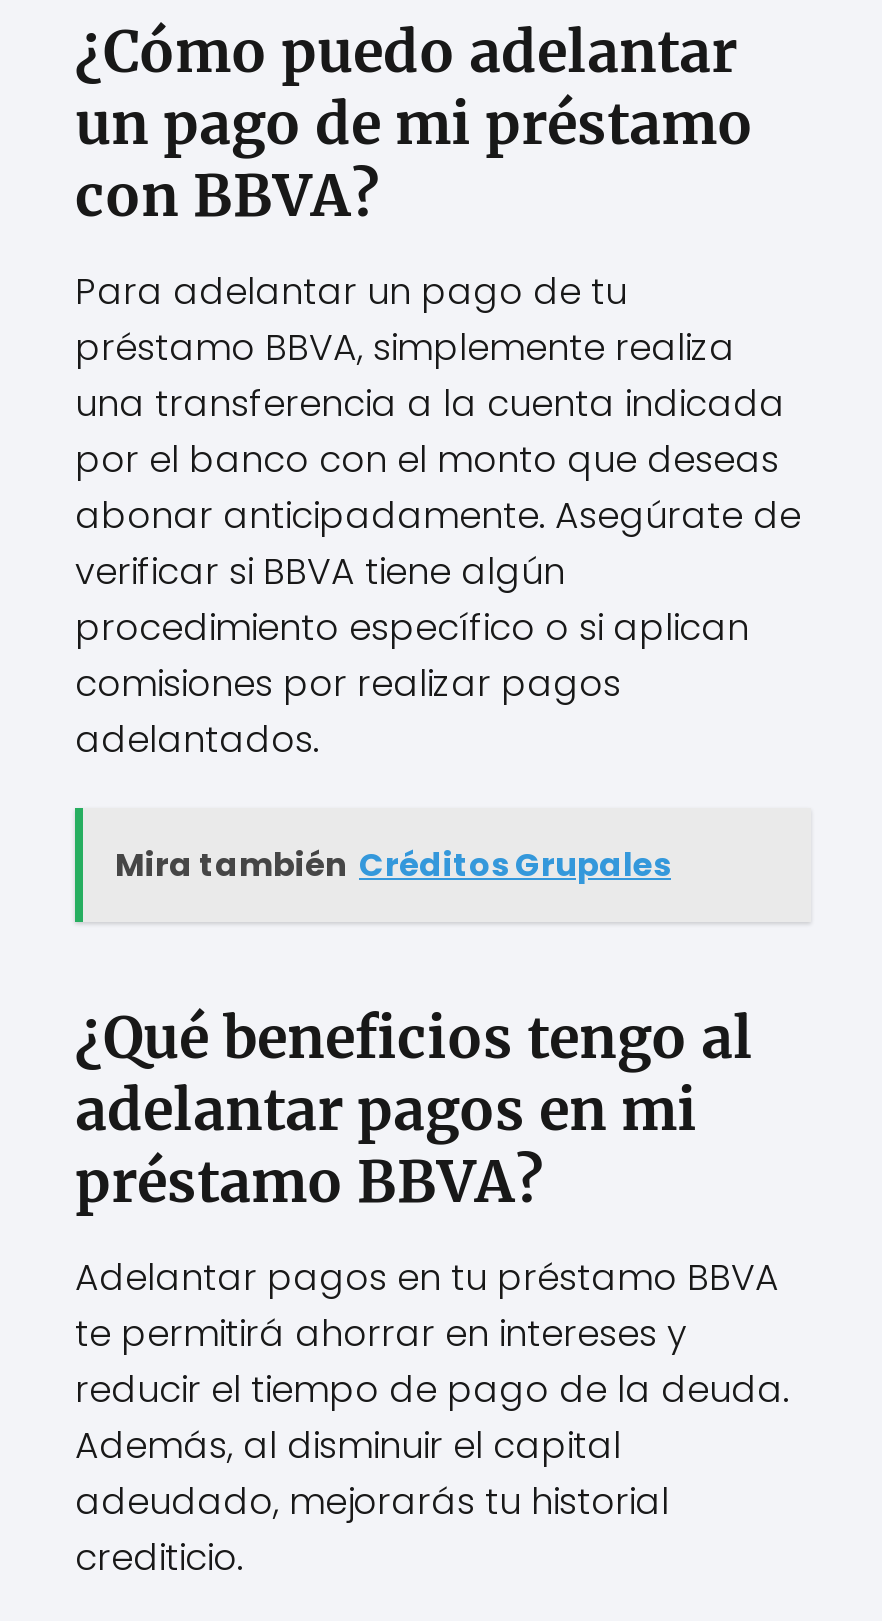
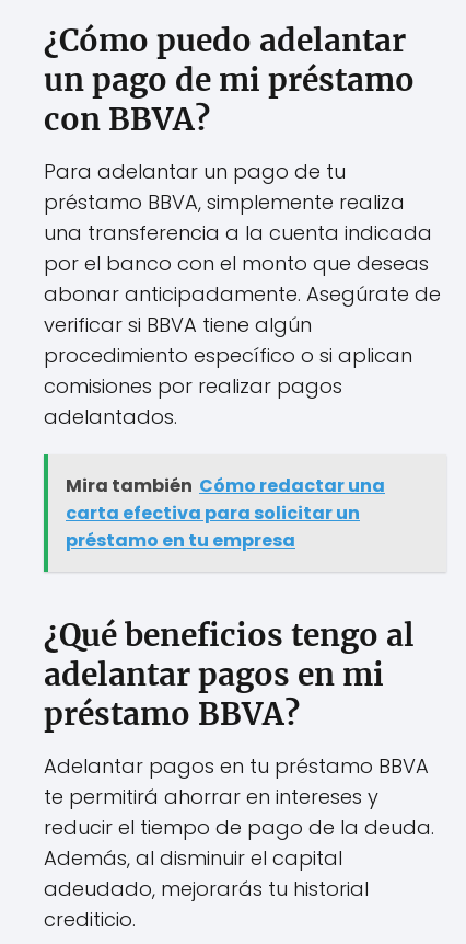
[115,842,671,888] Mira también Créditos Grupales -> [66,473,385,553] Mira también Cómo redactar una | carta efectiva para solicitar un | préstamo en tu empresa

